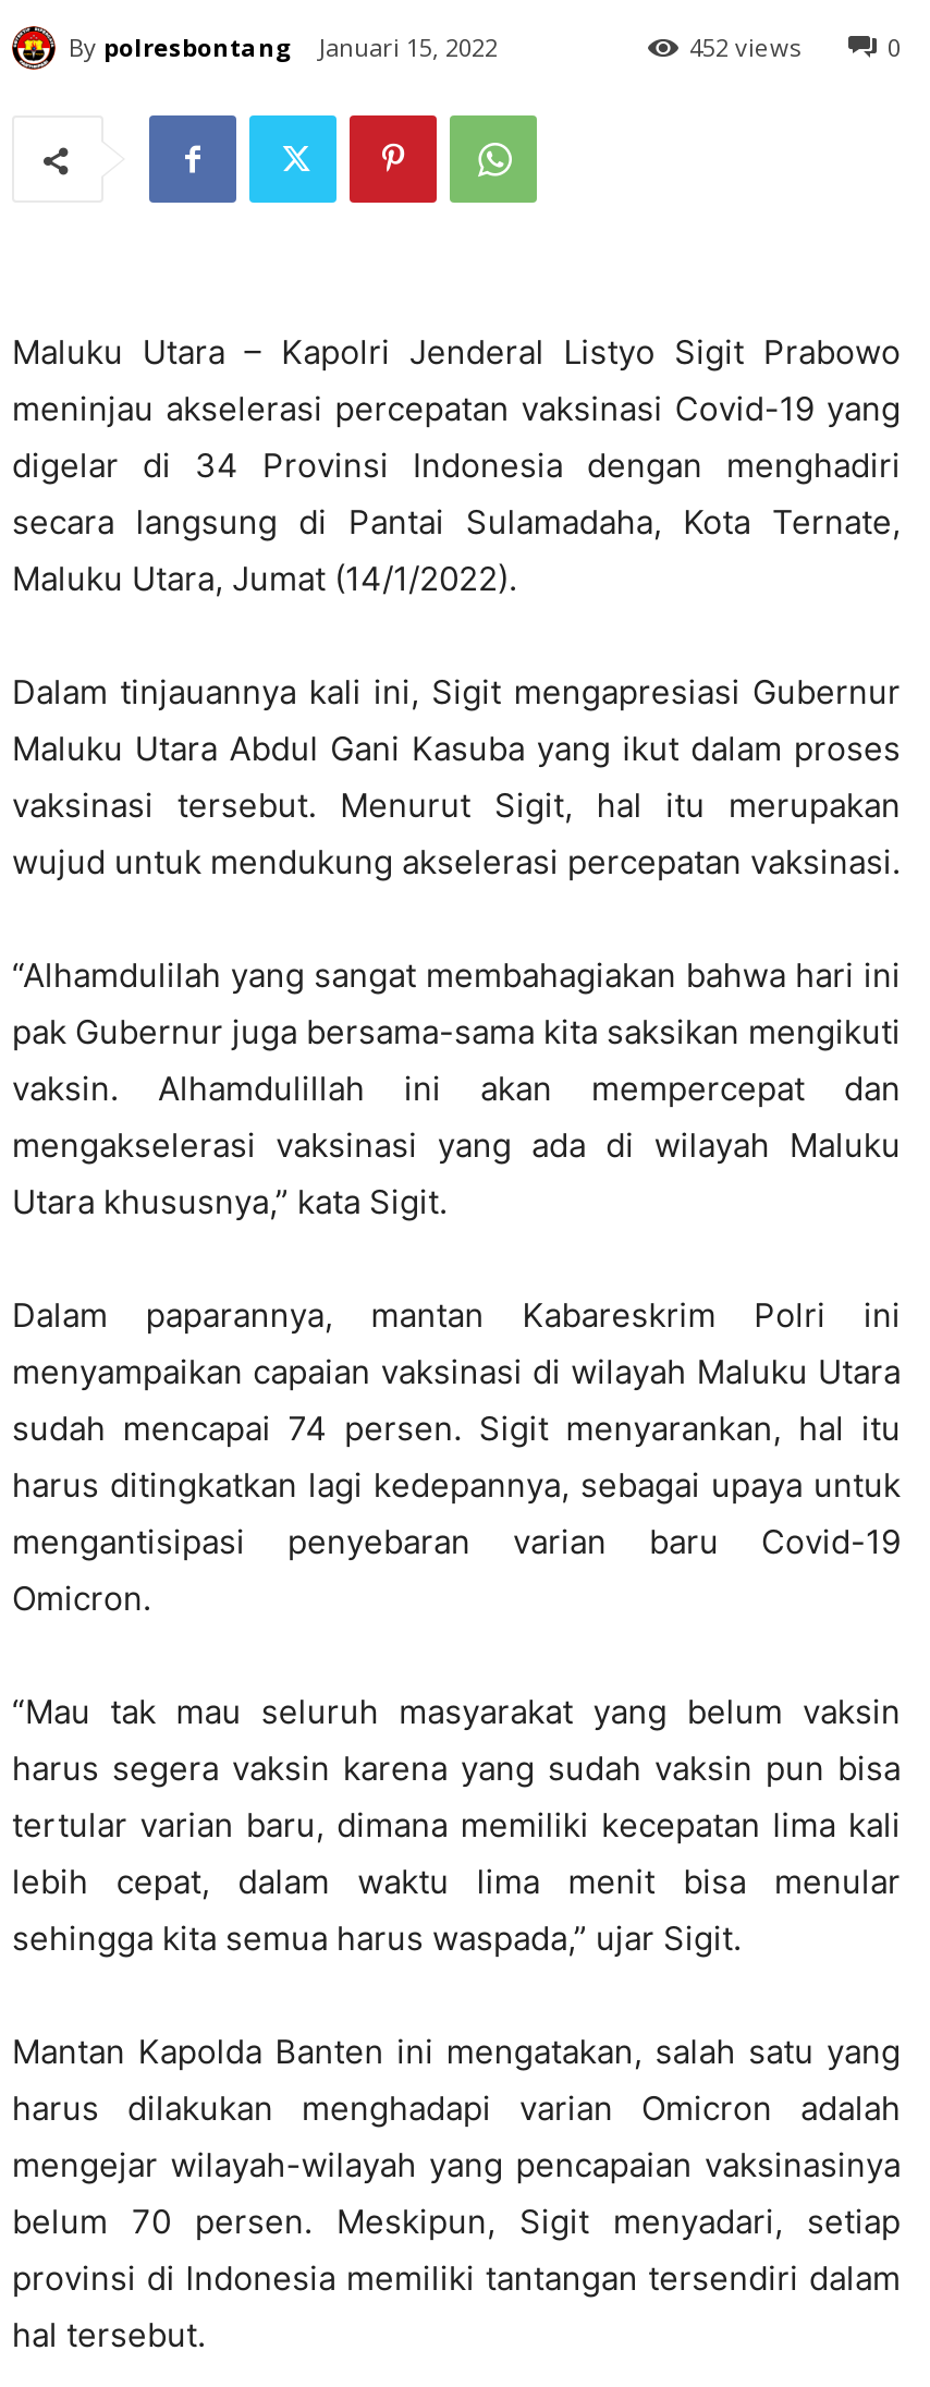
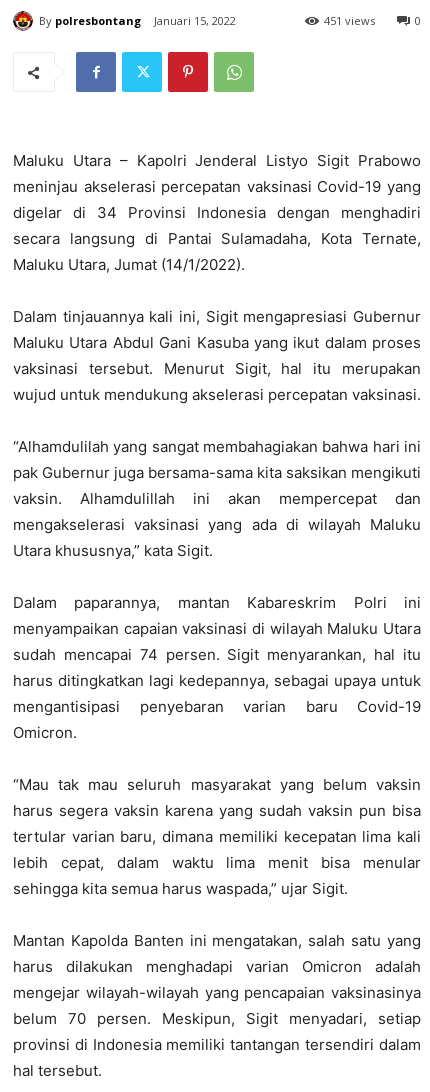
[689,31,800,63] 452 views -> [324,13,375,28] 451 views

